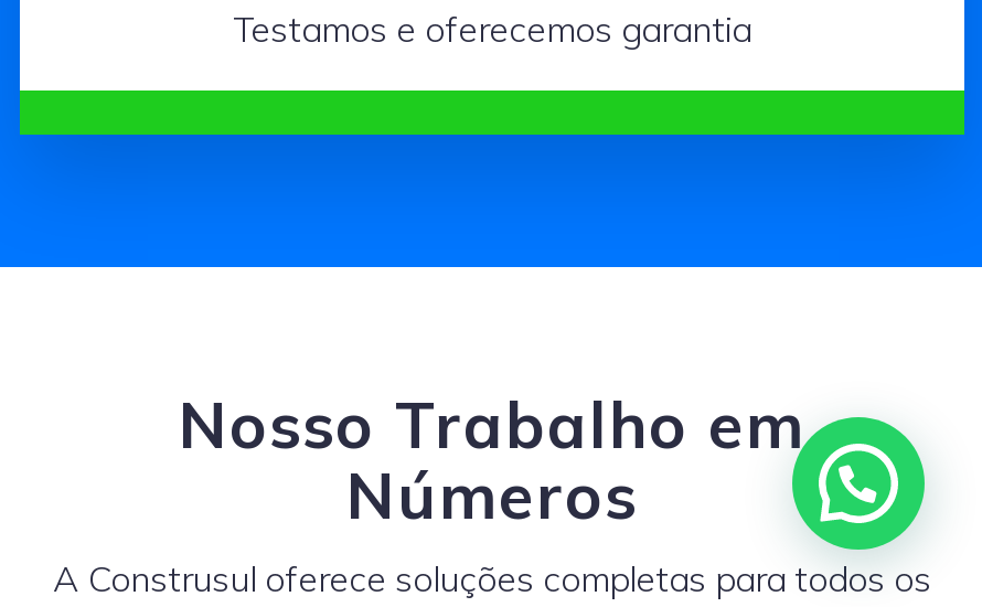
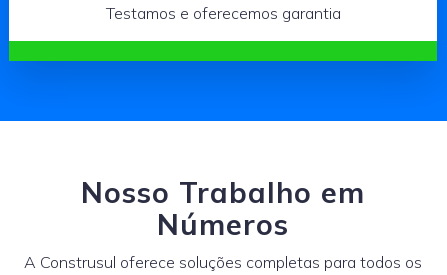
[788,415,929,552] [image] -> none

